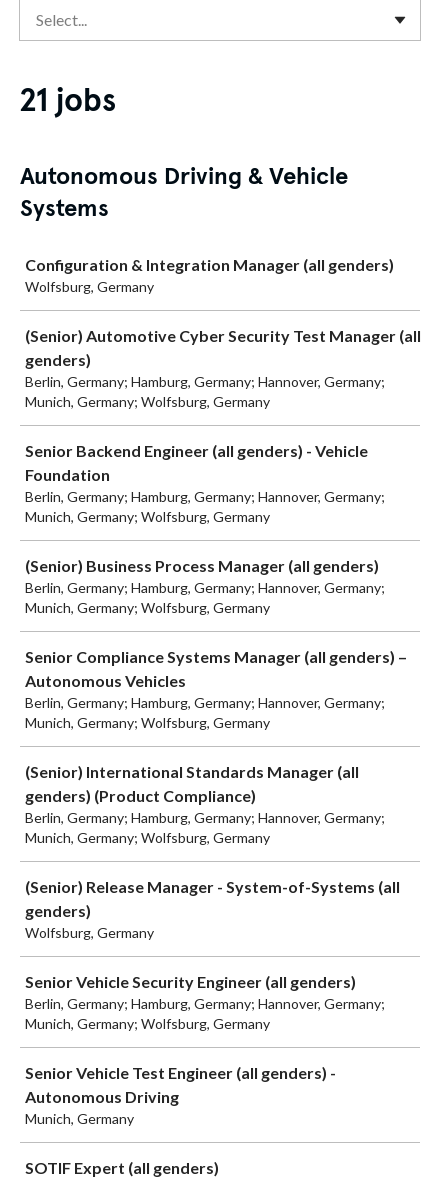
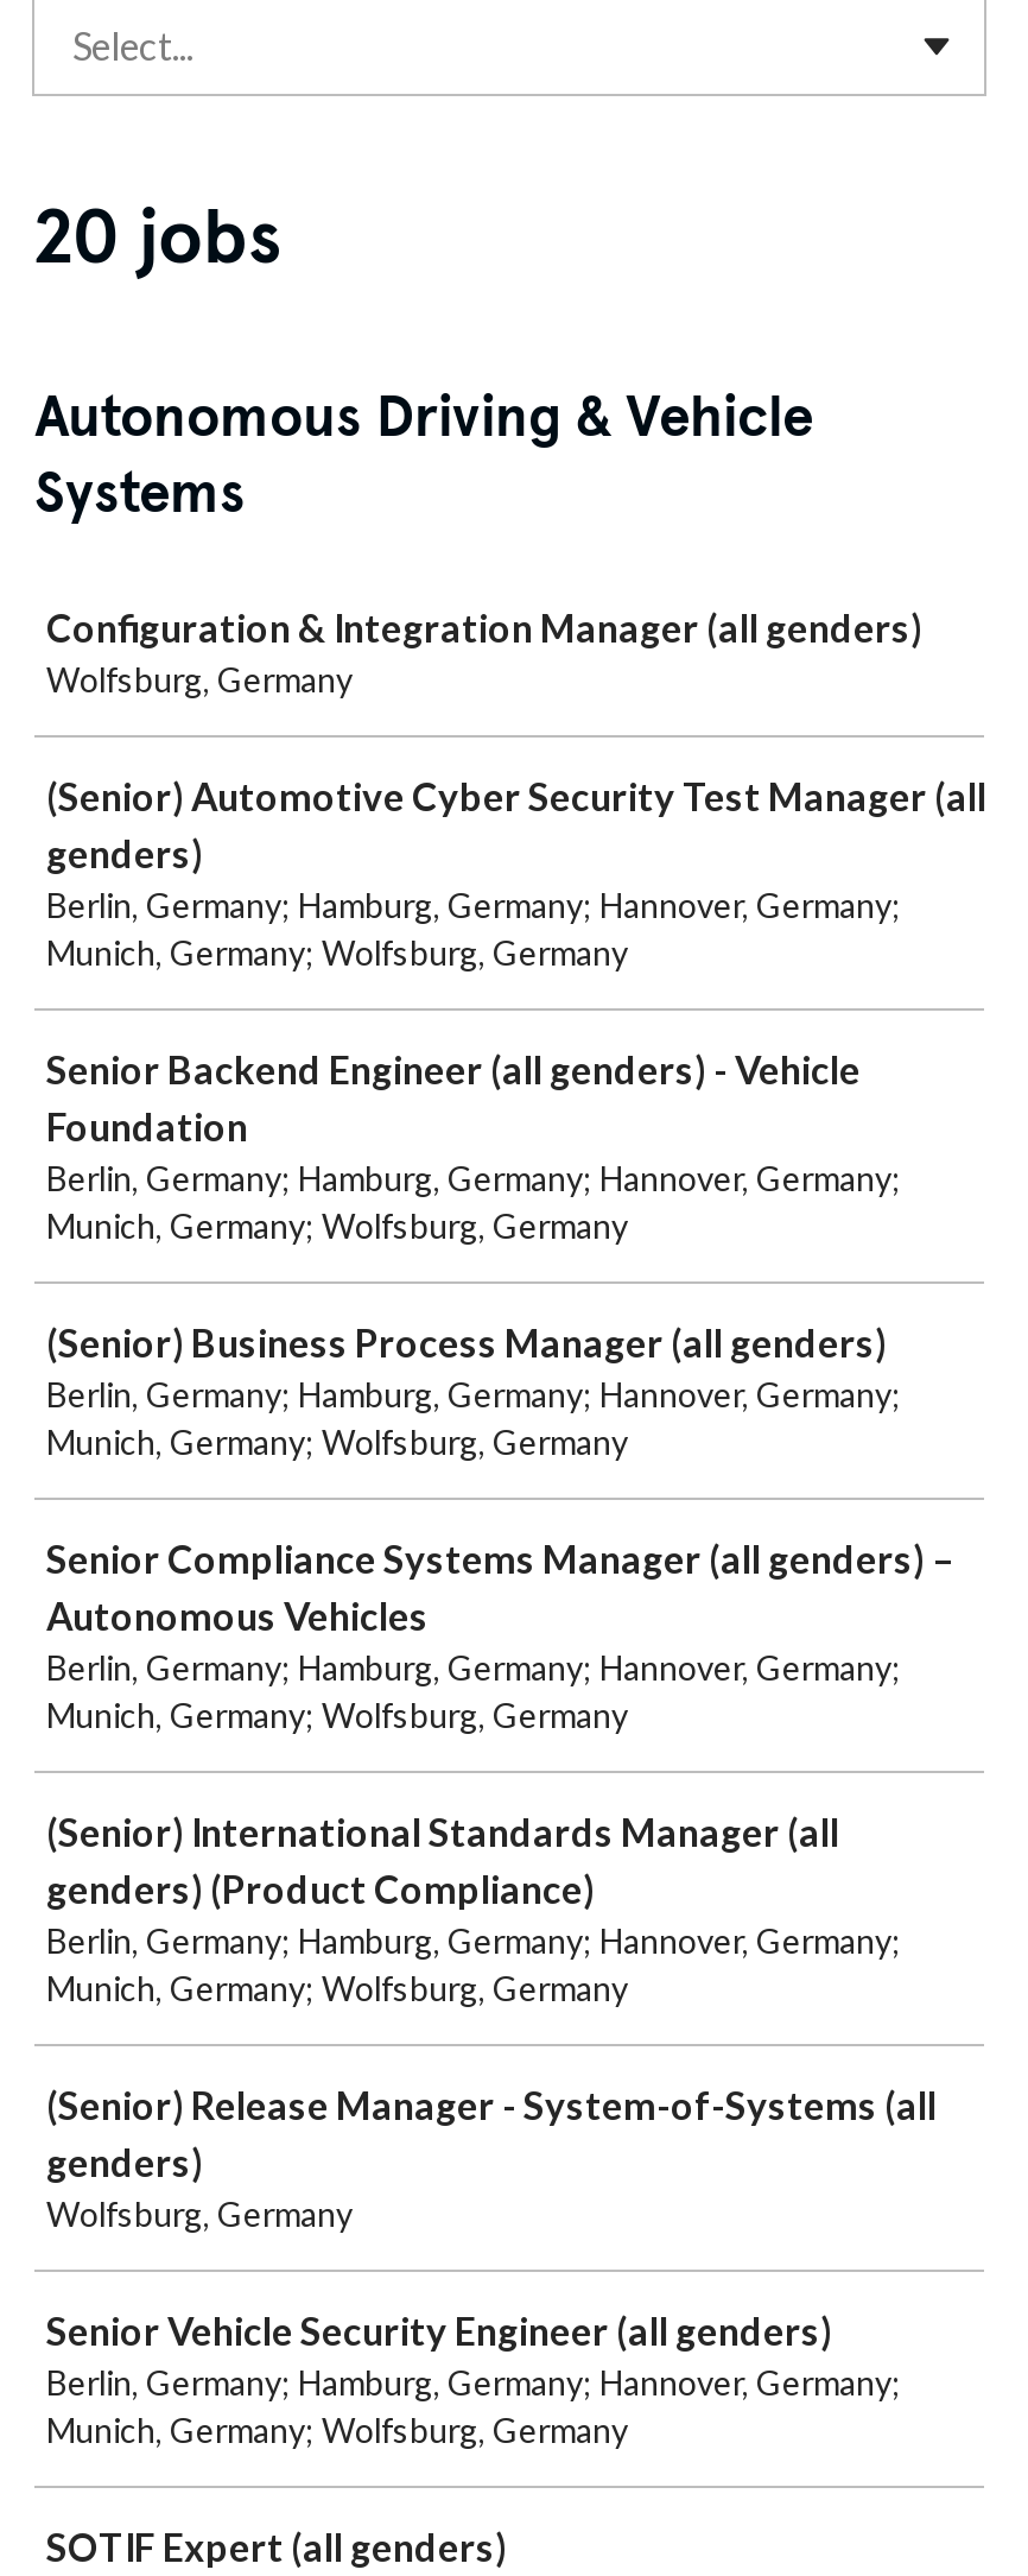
[20,80,116,120] 21 jobs -> [34,189,281,284] 20 jobs
[25,1063,336,1127] Senior Vehicle Test Engineer (all genders) - | Autonomous Driving | Munich, Germany -> none

